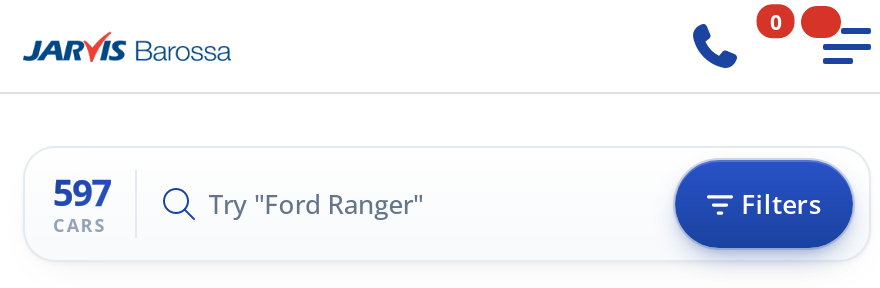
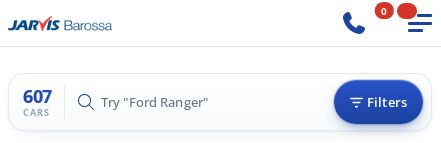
[53,168,111,216] 597 -> [23,84,52,108] 607

